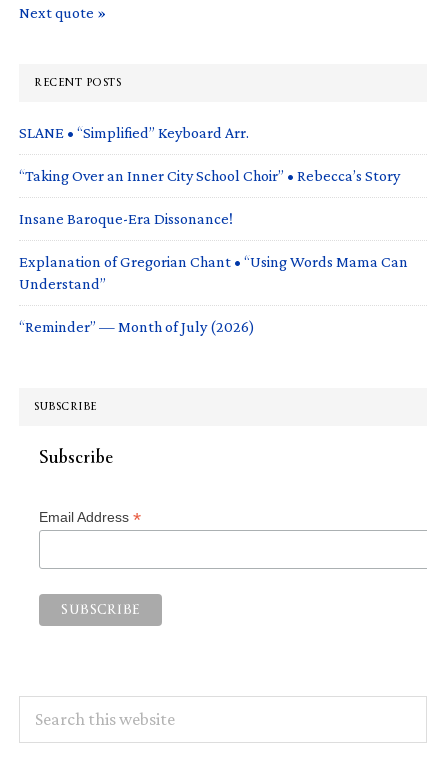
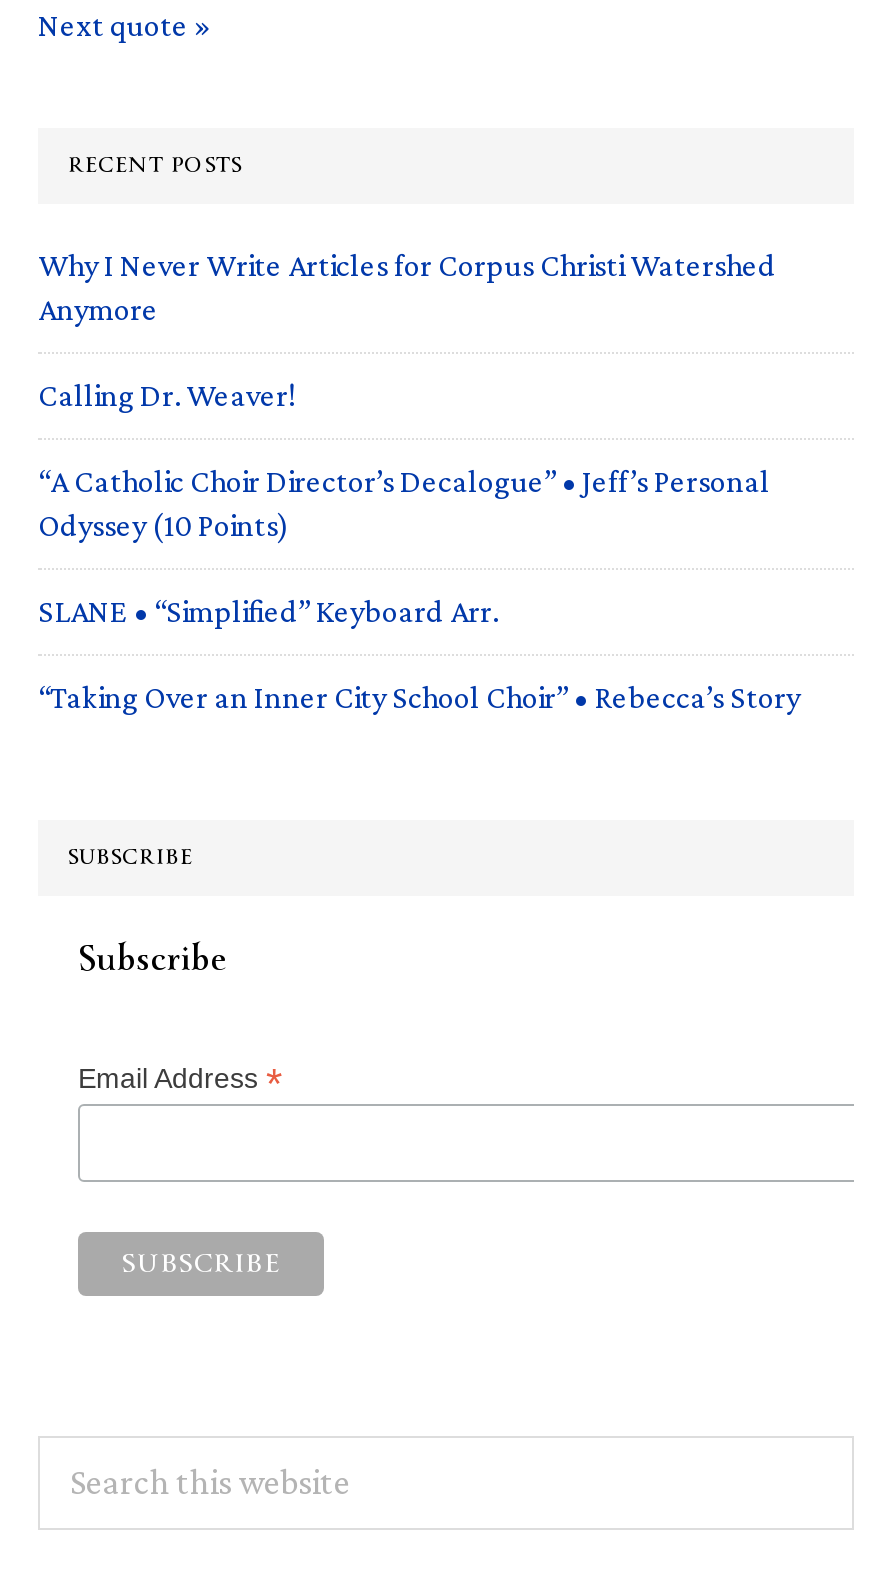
none -> [38,248,776,542] Why I Never Write Articles for Corpus Christi Watershed | Anymore | Calling Dr. Weaver! | “A Catholic Choir Director’s Decalogue” • Jeff’s Personal | Odyssey (10 Points)
moved [19,124,400,184] -> [38,594,800,714]: SLANE • “Simplified” Keyboard Arr. | “Taking Over an Inner City School Choir” • Rebecca’s Story
[19,210,408,335] Insane Baroque-Era Dissonance! | Explanation of Gregorian Chant • “Using Words Mama Can | Understand” | “Reminder” — Month of July (2026) -> none

